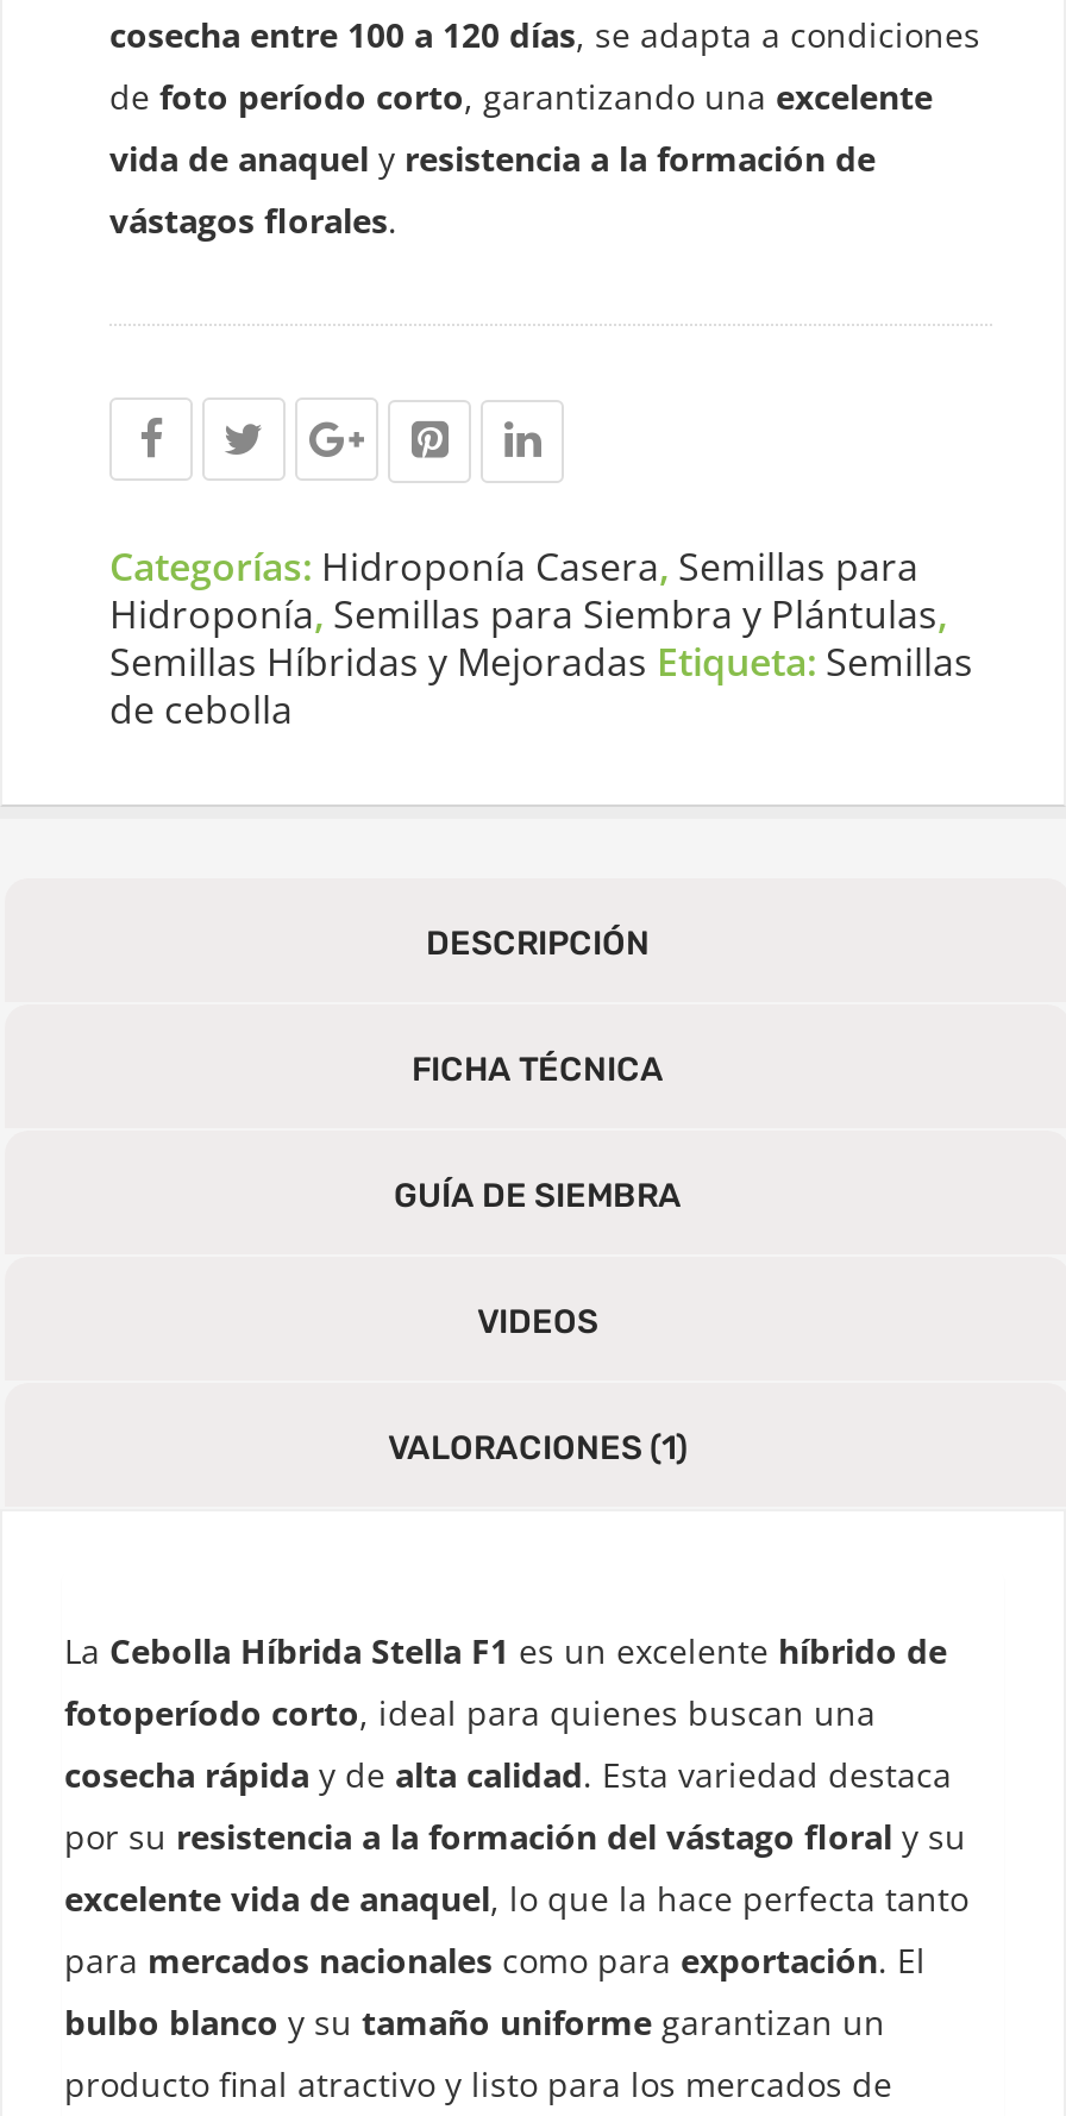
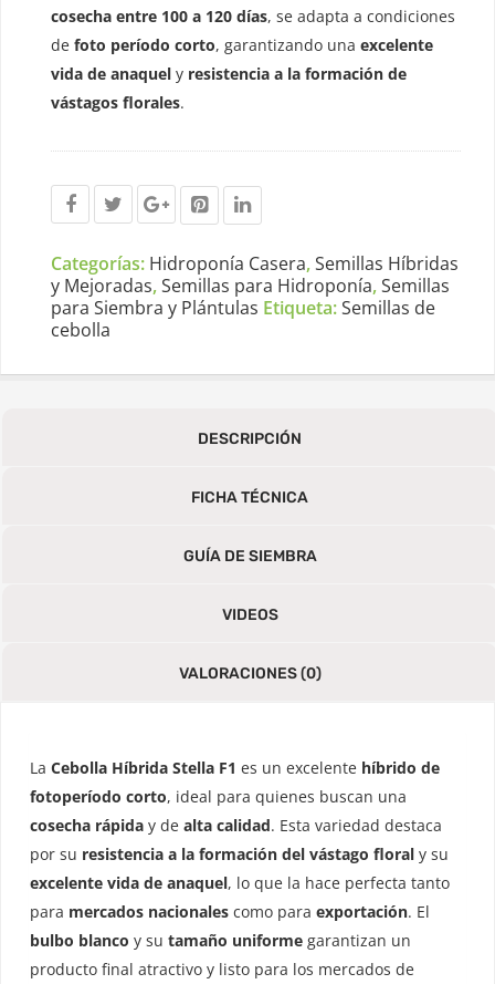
[109,541,973,736] Categorías: Hidroponía Casera, Semillas para | Hidroponía, Semillas para Siembra y Plántulas, | Semillas Híbridas y Mejoradas Etiqueta: Semillas | de cebolla -> [51,251,459,342] Categorías: Hidroponía Casera, Semillas Híbridas | y Mejoradas, Semillas para Hidroponía, Semillas | para Siembra y Plántulas Etiqueta: Semillas de | cebolla
[388,1428,688,1469] VALORACIONES (1) -> [178,664,321,683] VALORACIONES (0)

